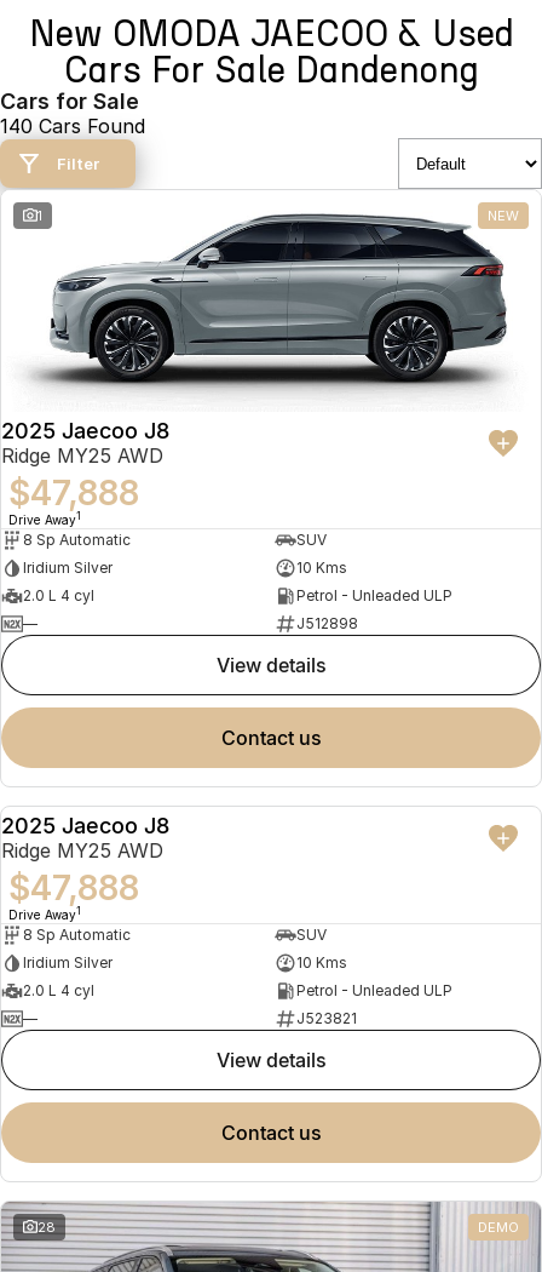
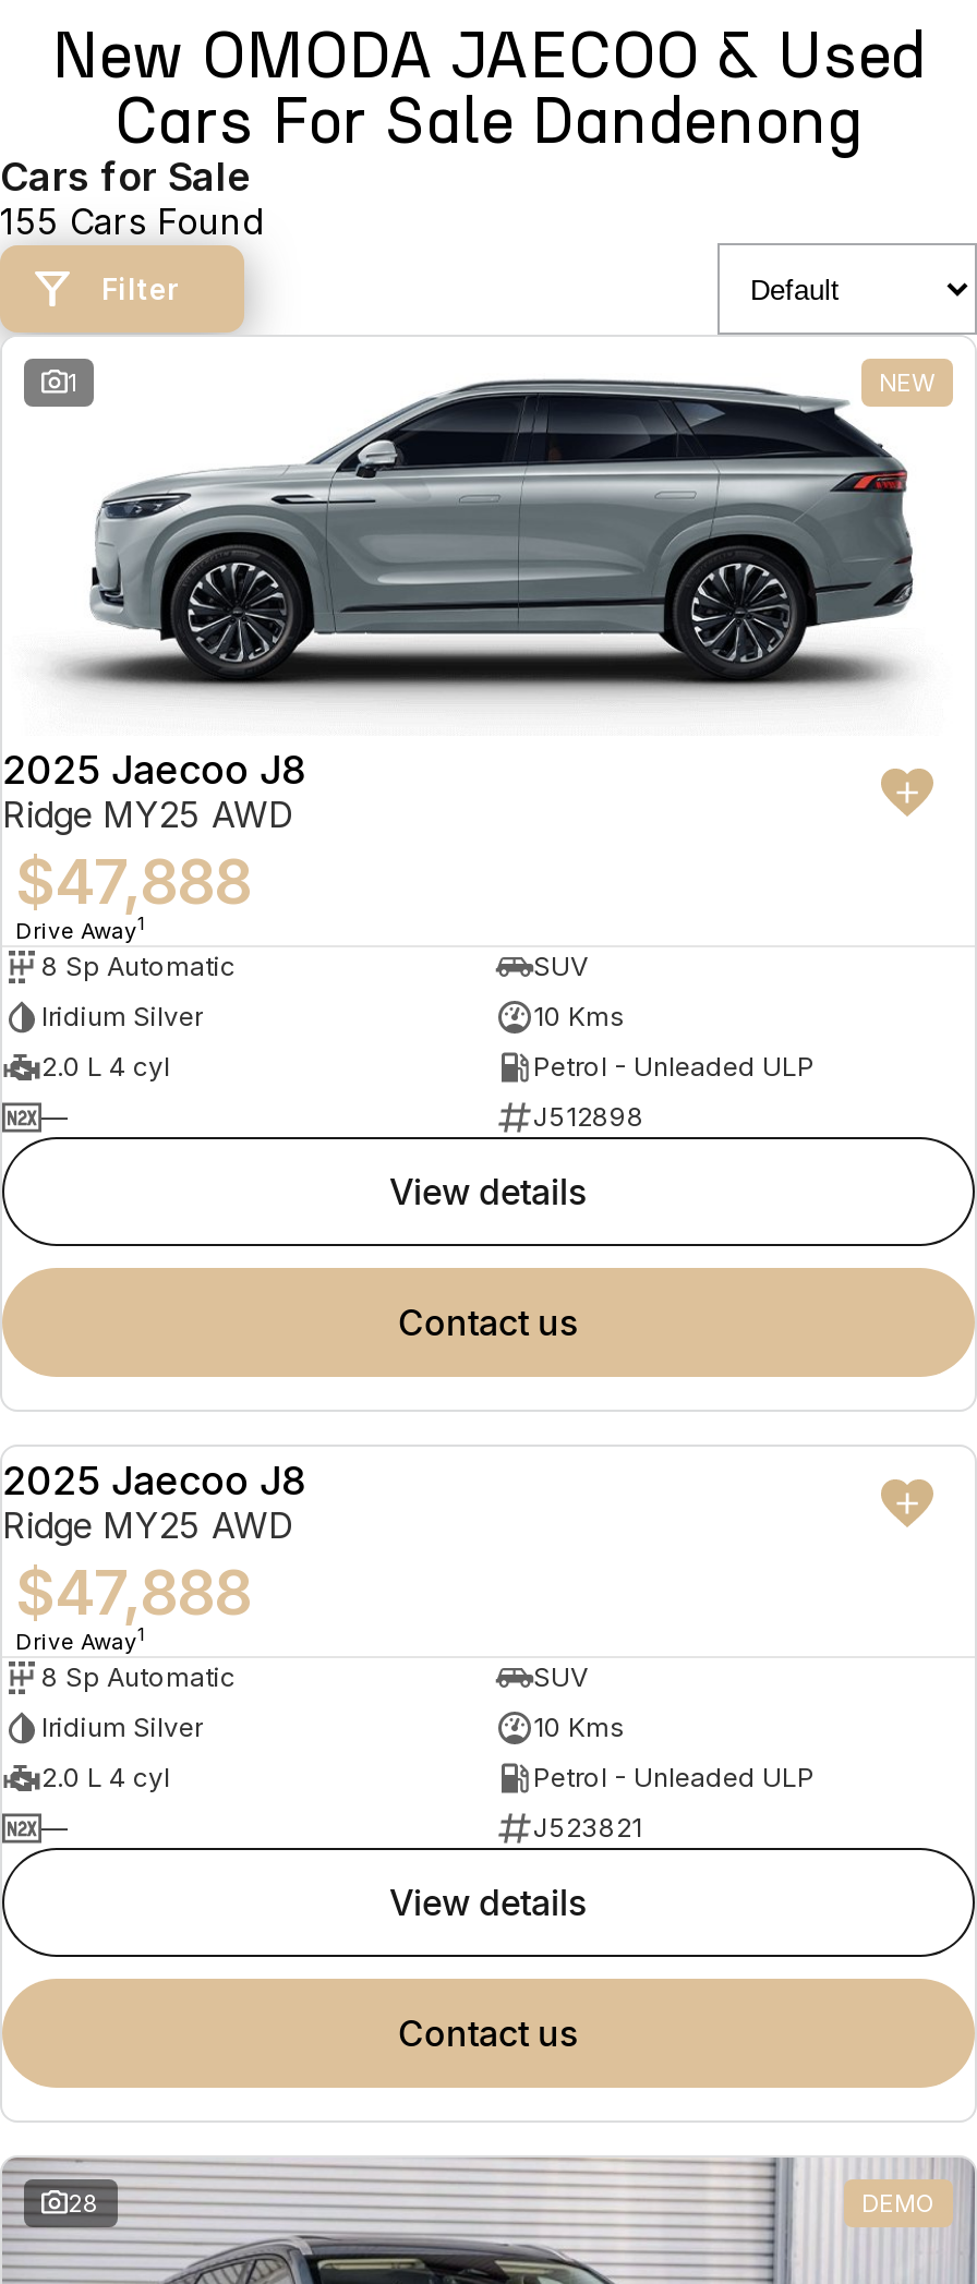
[0,114,145,138] 140 Cars Found -> [0,200,262,243] 155 Cars Found

